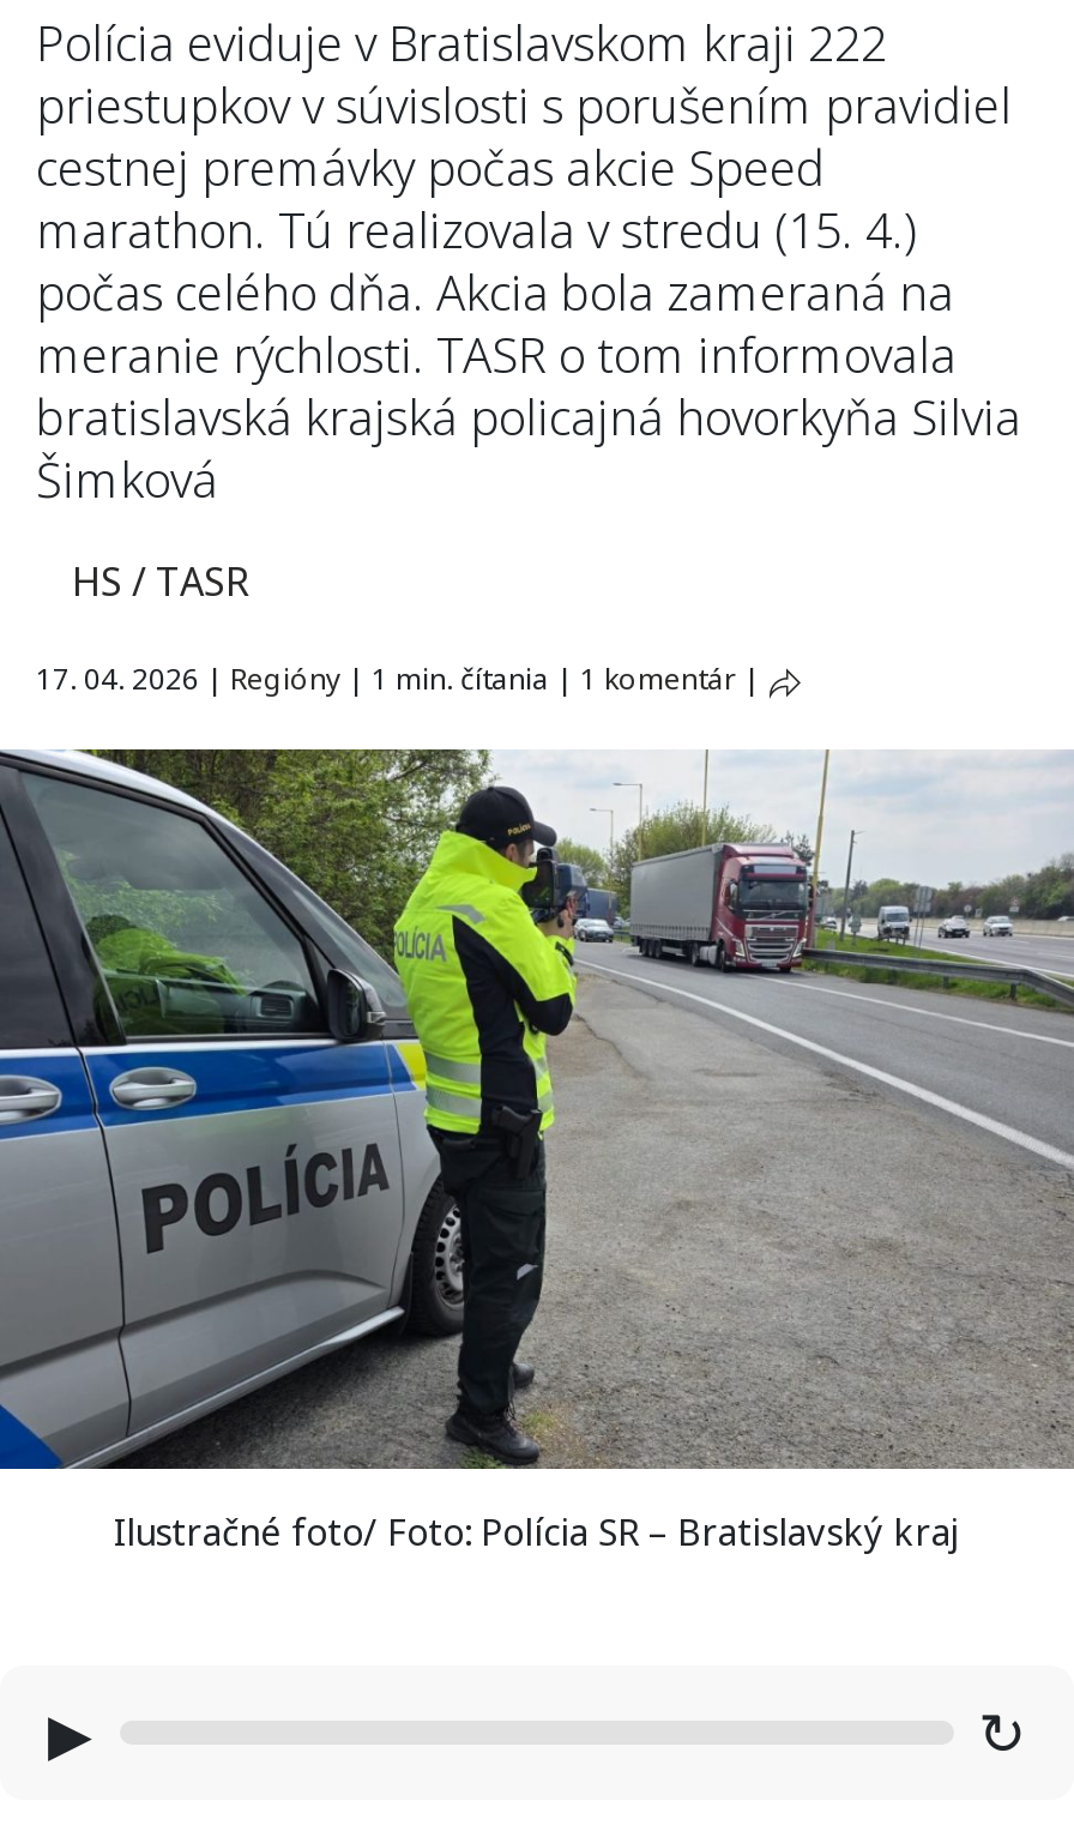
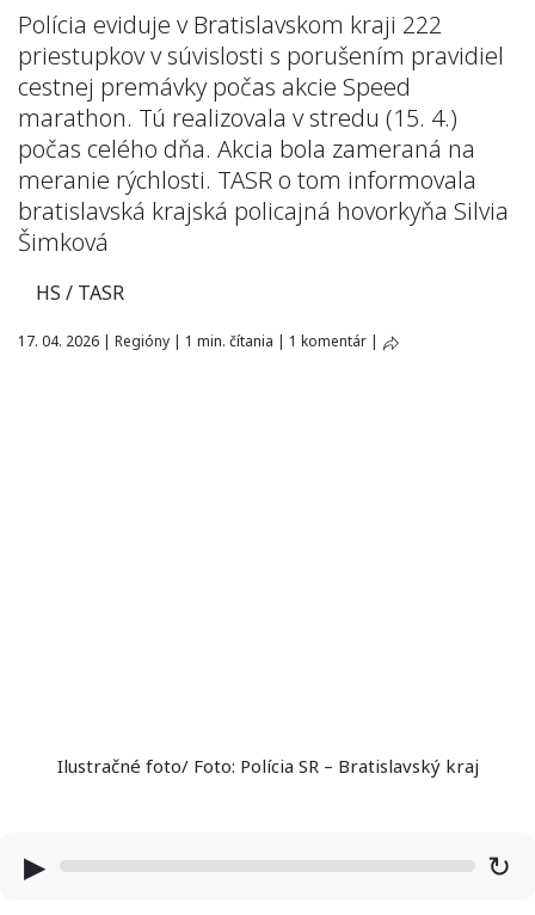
[7,747,1067,1471] [image] -> none

